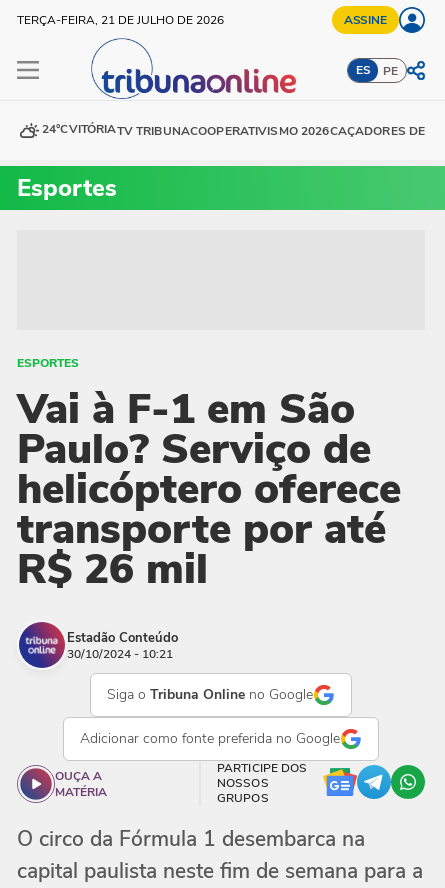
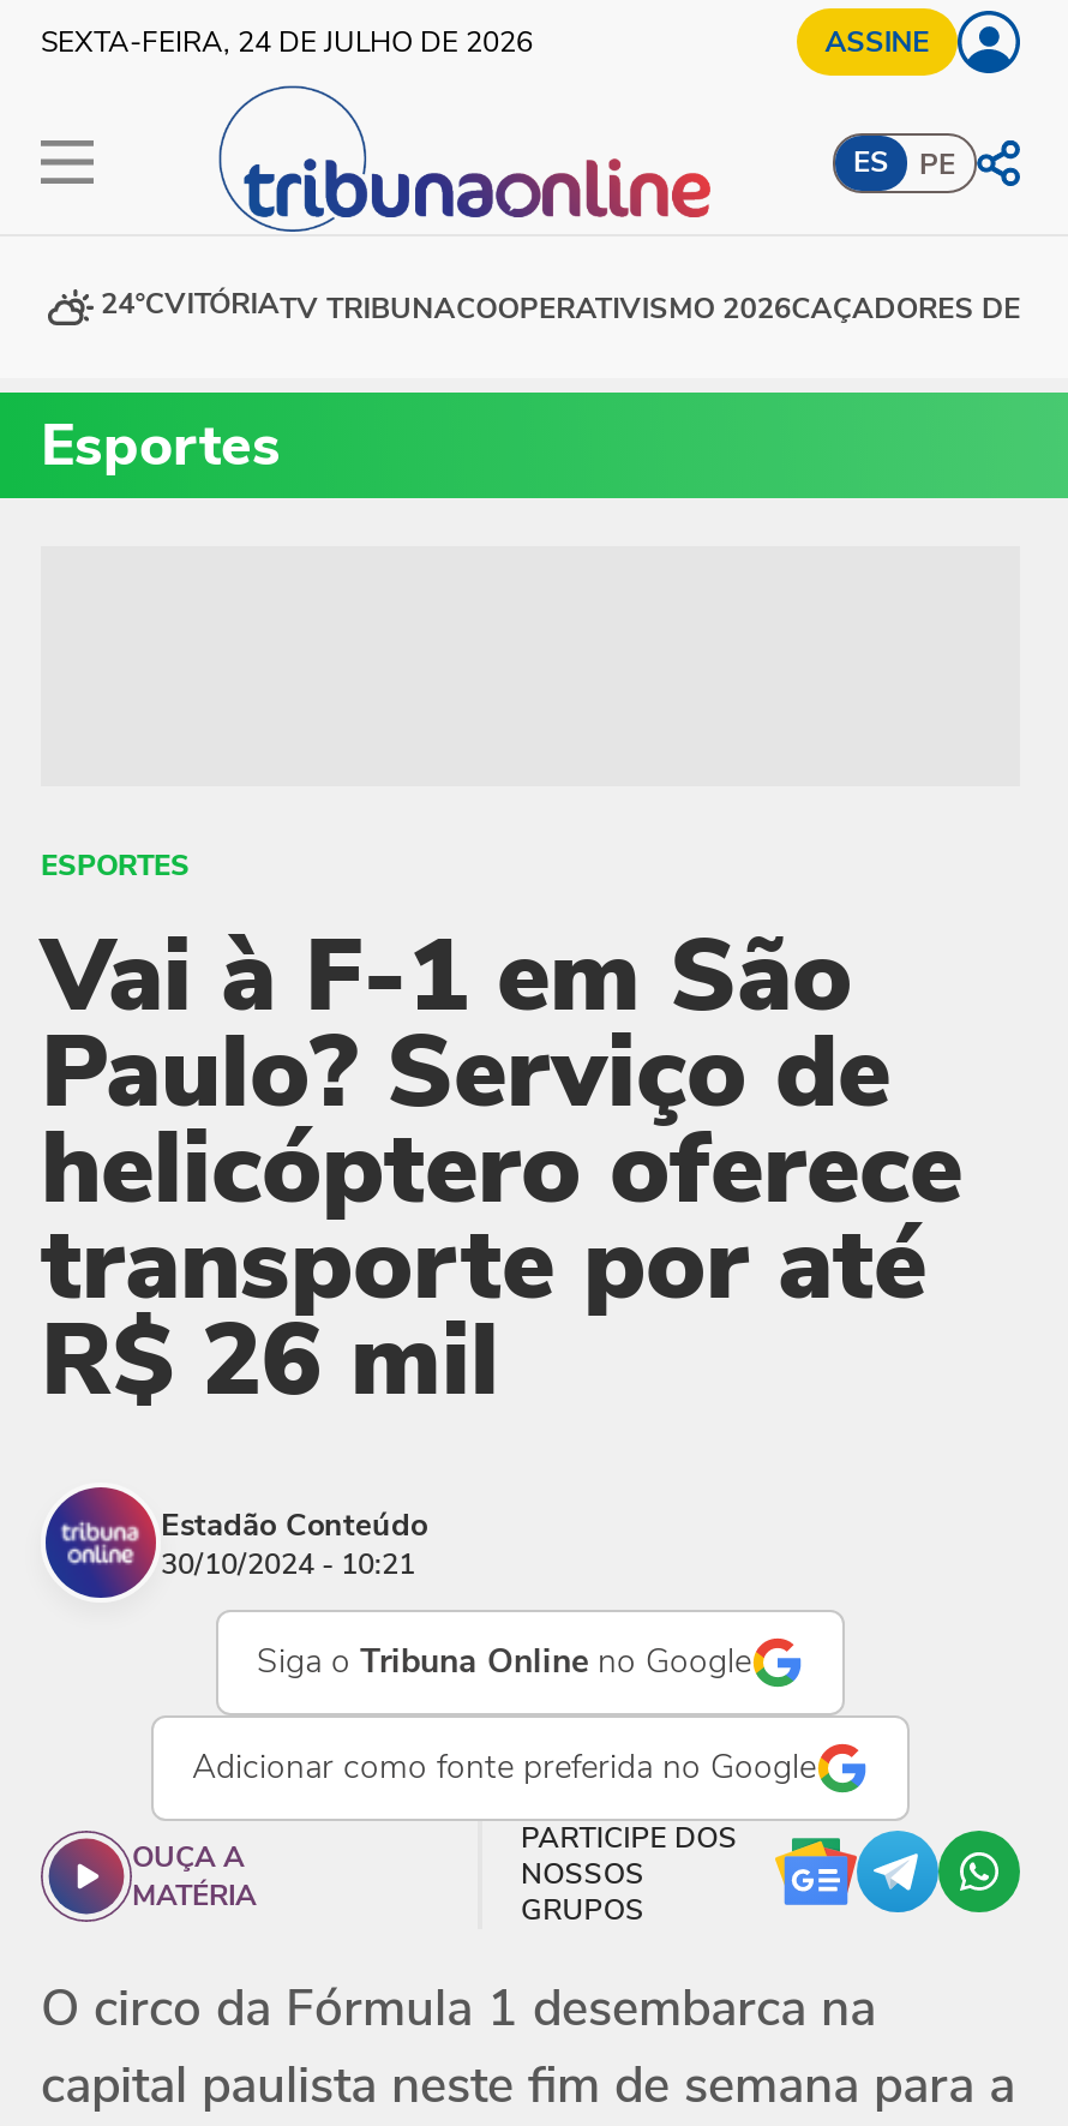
[17,12,224,28] TERÇA-FEIRA, 21 DE JULHO DE 2026 -> [41,23,533,61] SEXTA-FEIRA, 24 DE JULHO DE 2026

